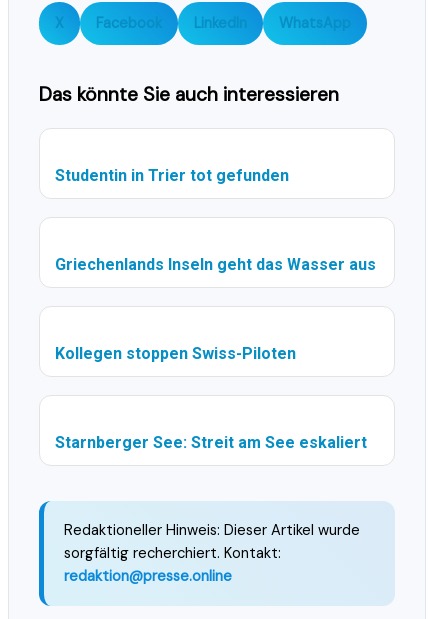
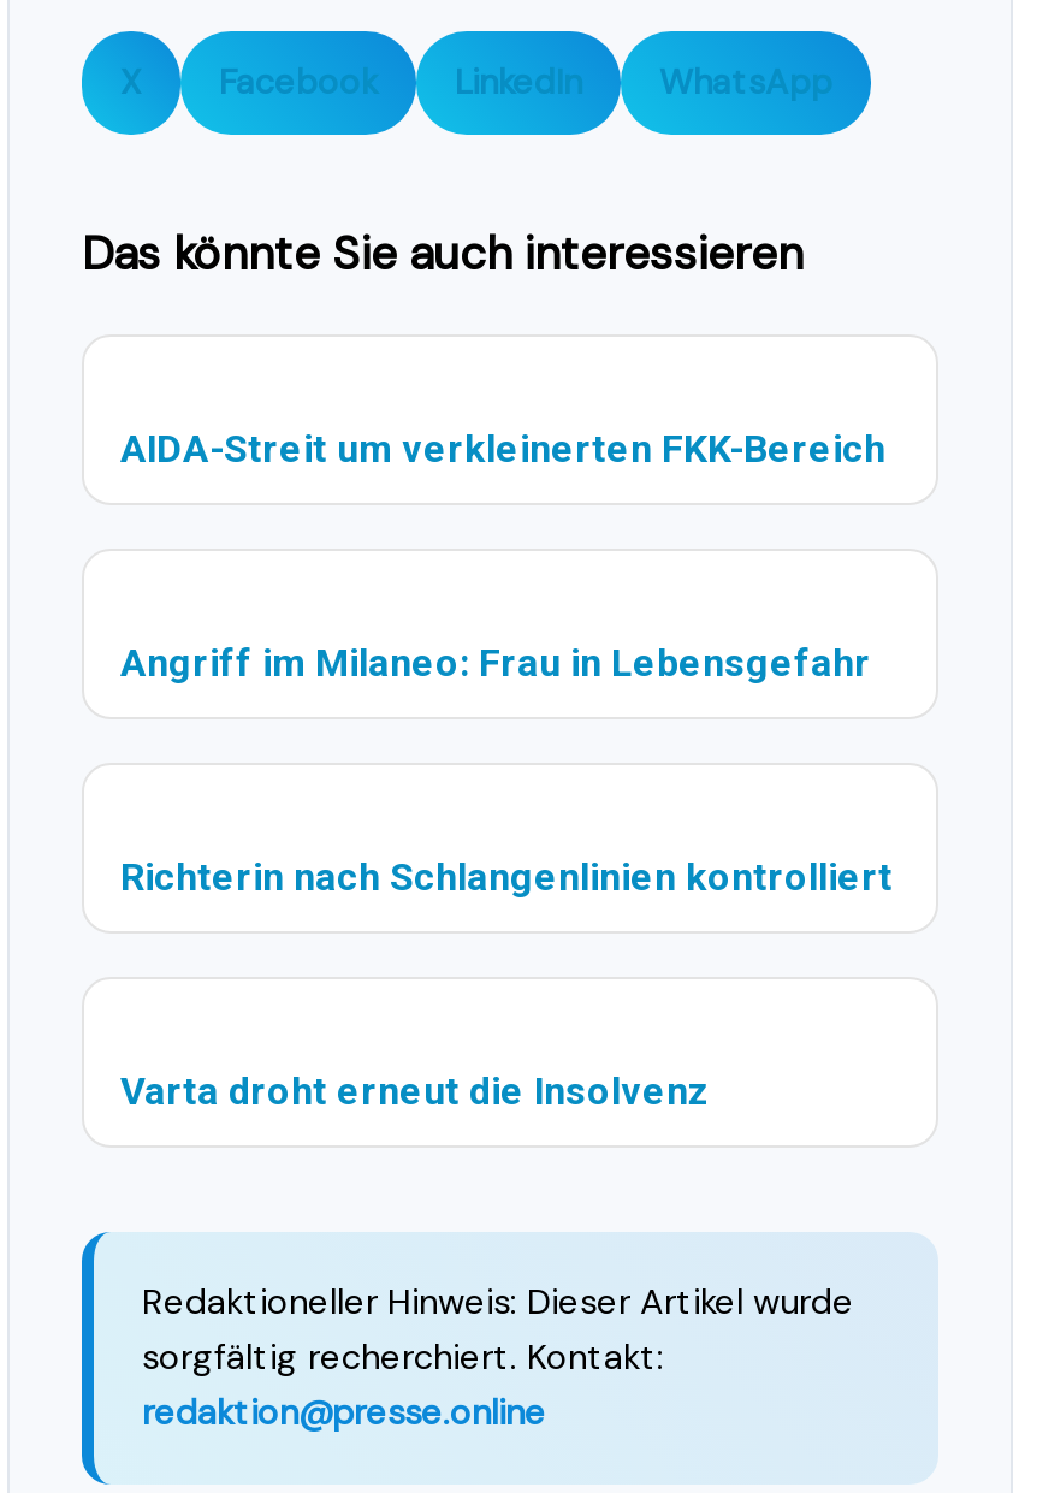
[55,166,289,185] Studentin in Trier tot gefunden -> [120,426,885,472] AIDA-Streit um verkleinerten FKK-Bereich
[55,255,376,274] Griechenlands Inseln geht das Wasser aus -> [120,641,871,686] Angriff im Milaneo: Frau in Lebensgefahr
[55,344,296,363] Kollegen stoppen Swiss-Piloten -> [120,855,893,900] Richterin nach Schlangenlinien kontrolliert
[55,433,367,452] Starnberger See: Streit am See eskaliert -> [120,1069,710,1115] Varta droht erneut die Insolvenz

